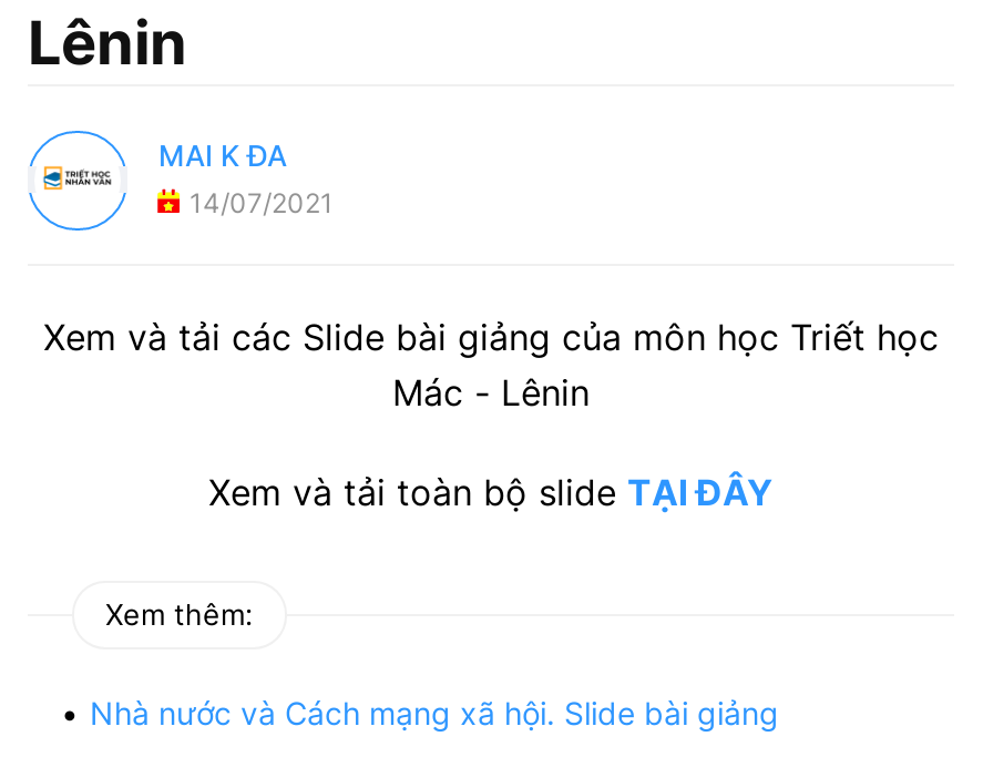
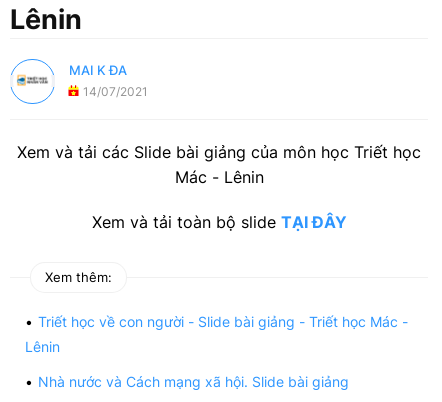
none -> [25,312,408,354] Triết học về con người - Slide bài giảng - Triết học Mác - | Lênin

